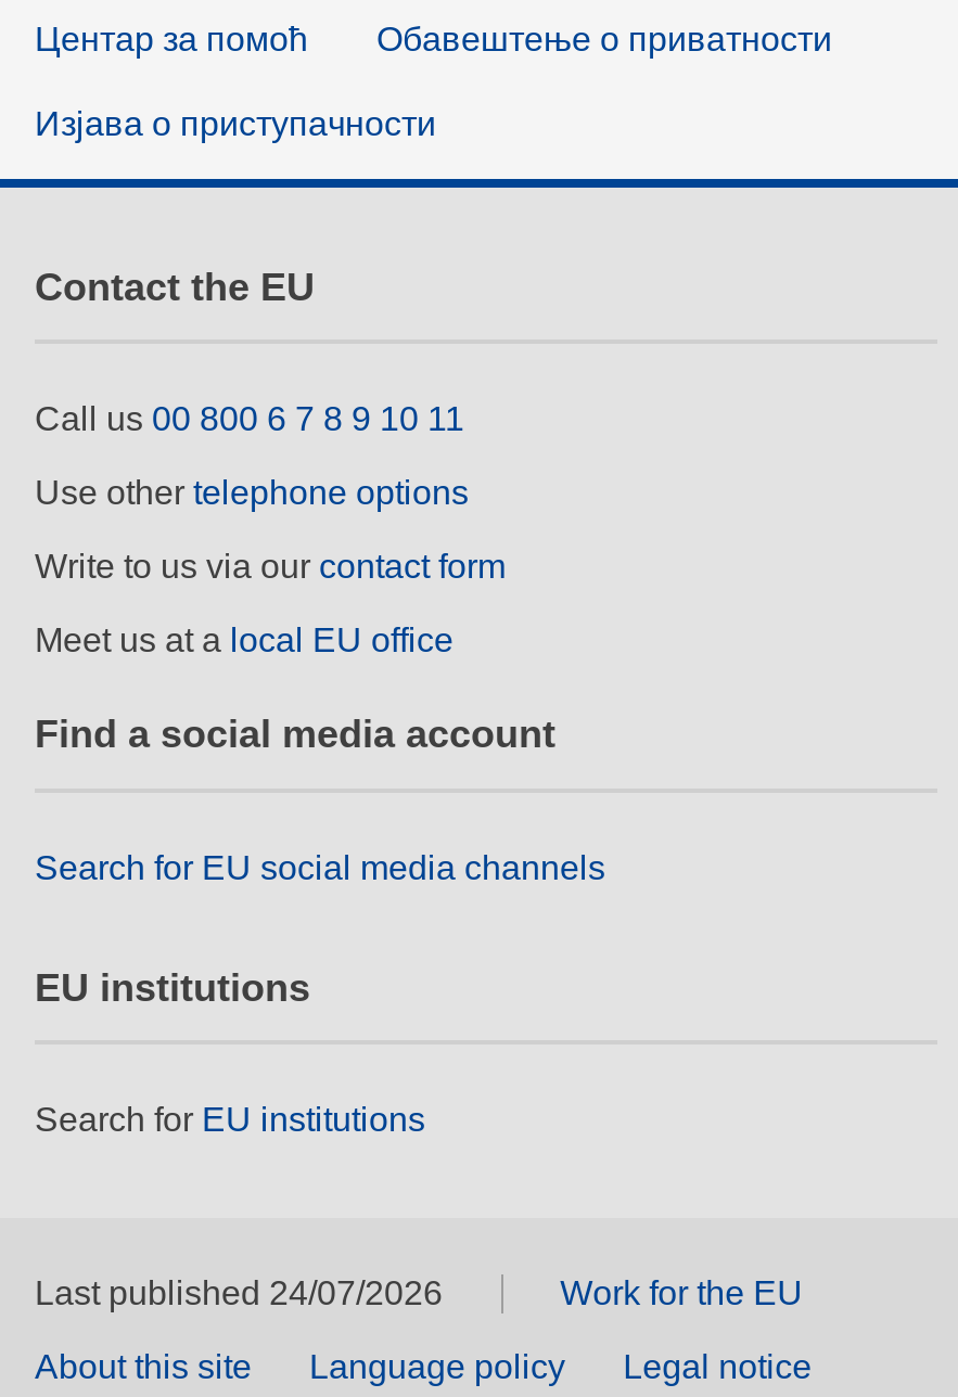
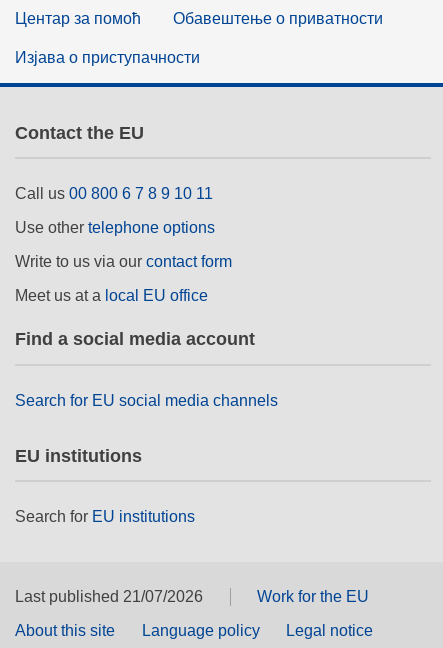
[35,1275,443,1312] Last published 24/07/2026 -> [15,588,203,605] Last published 21/07/2026

